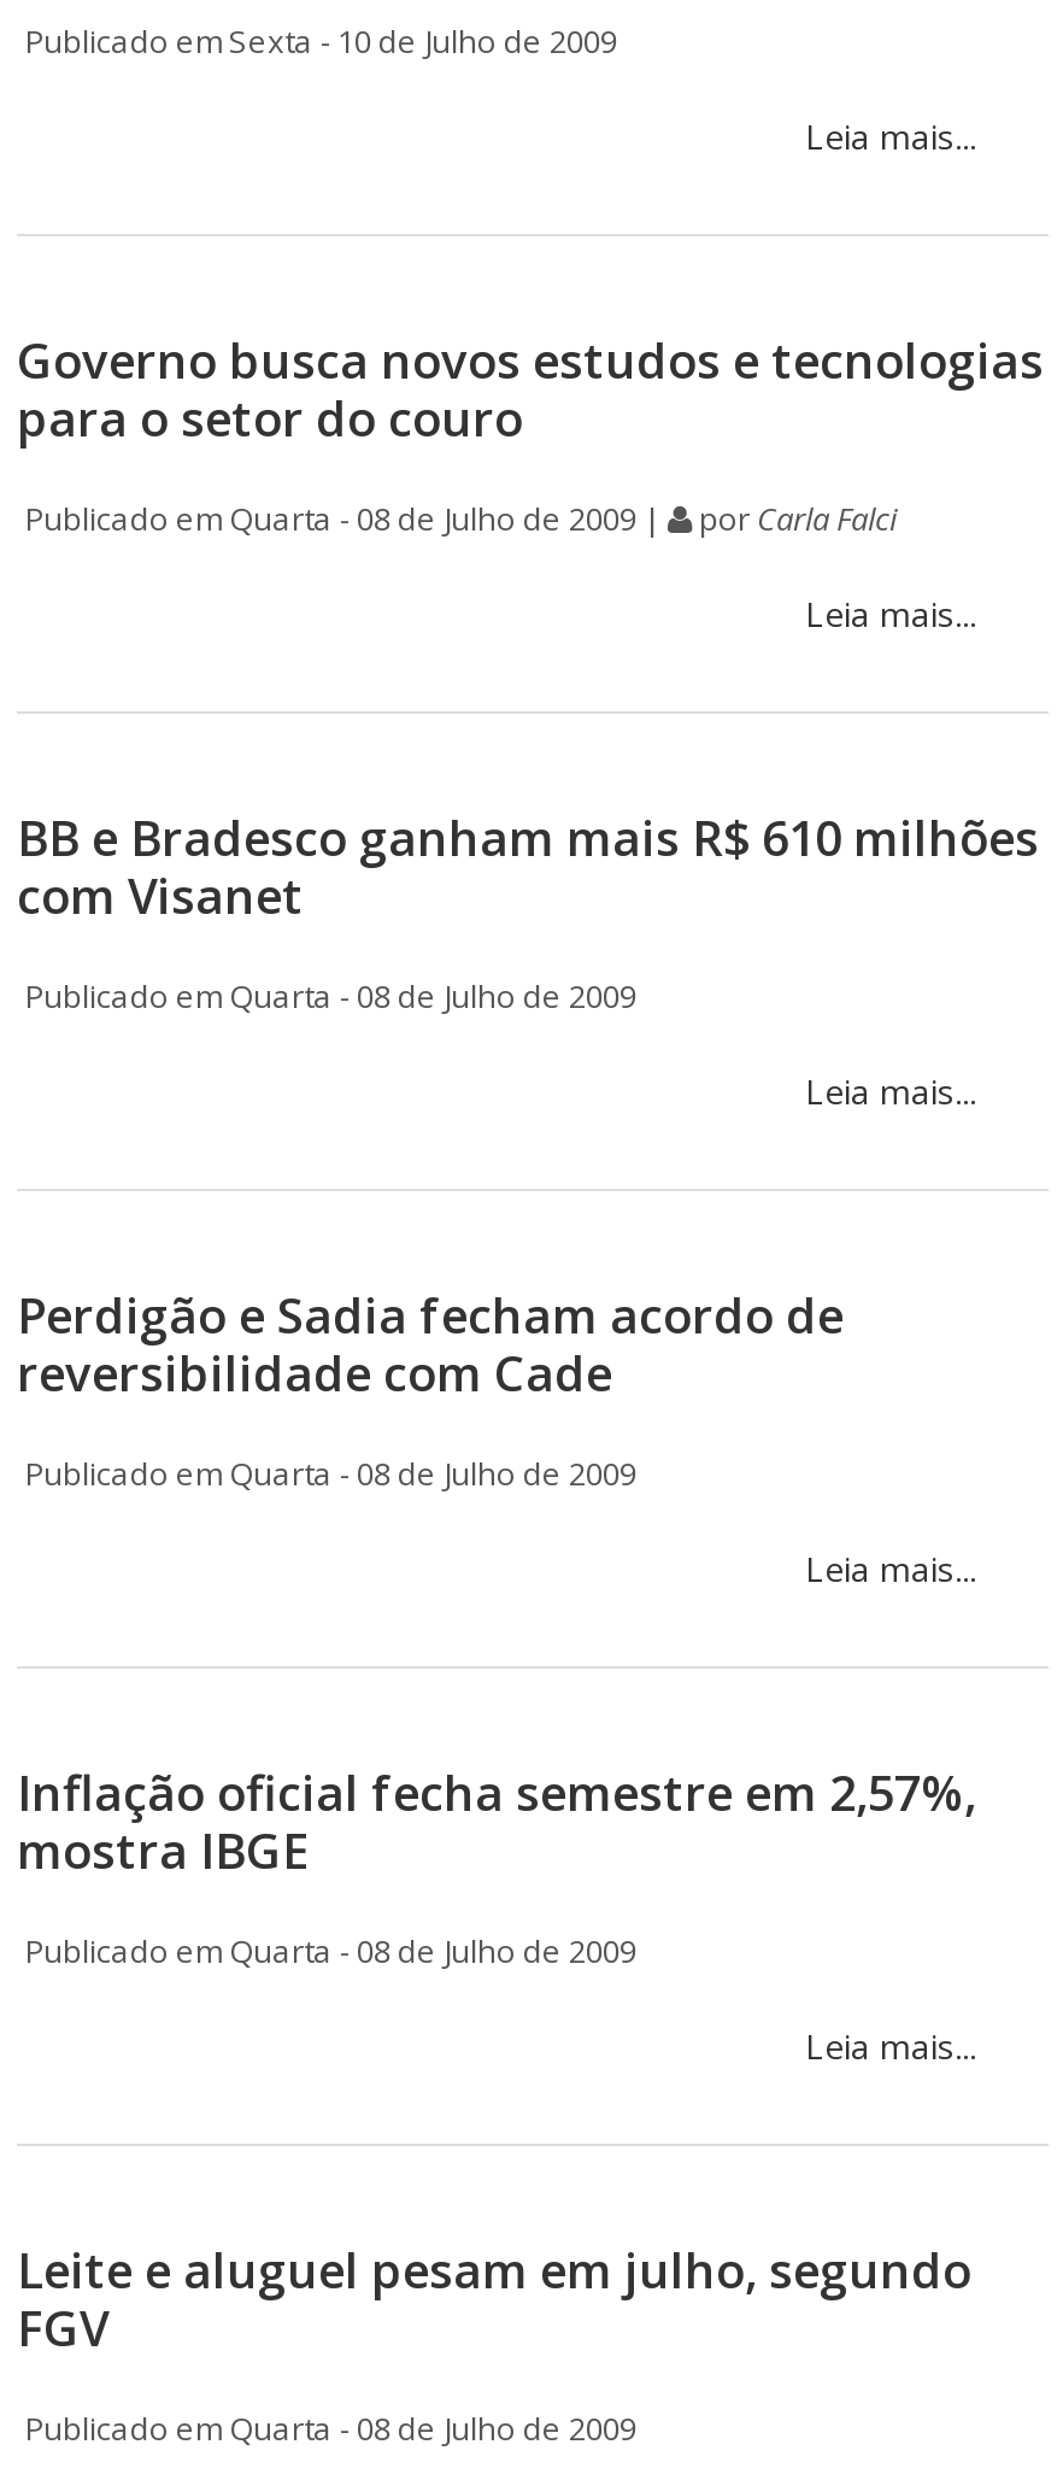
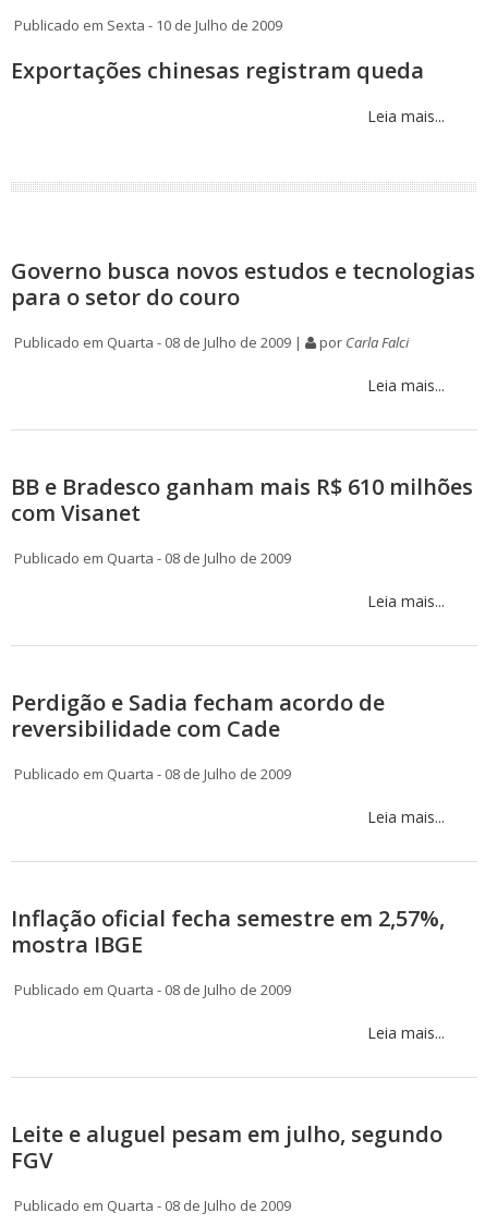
none -> [11,56,424,85] Exportações chinesas registram queda

